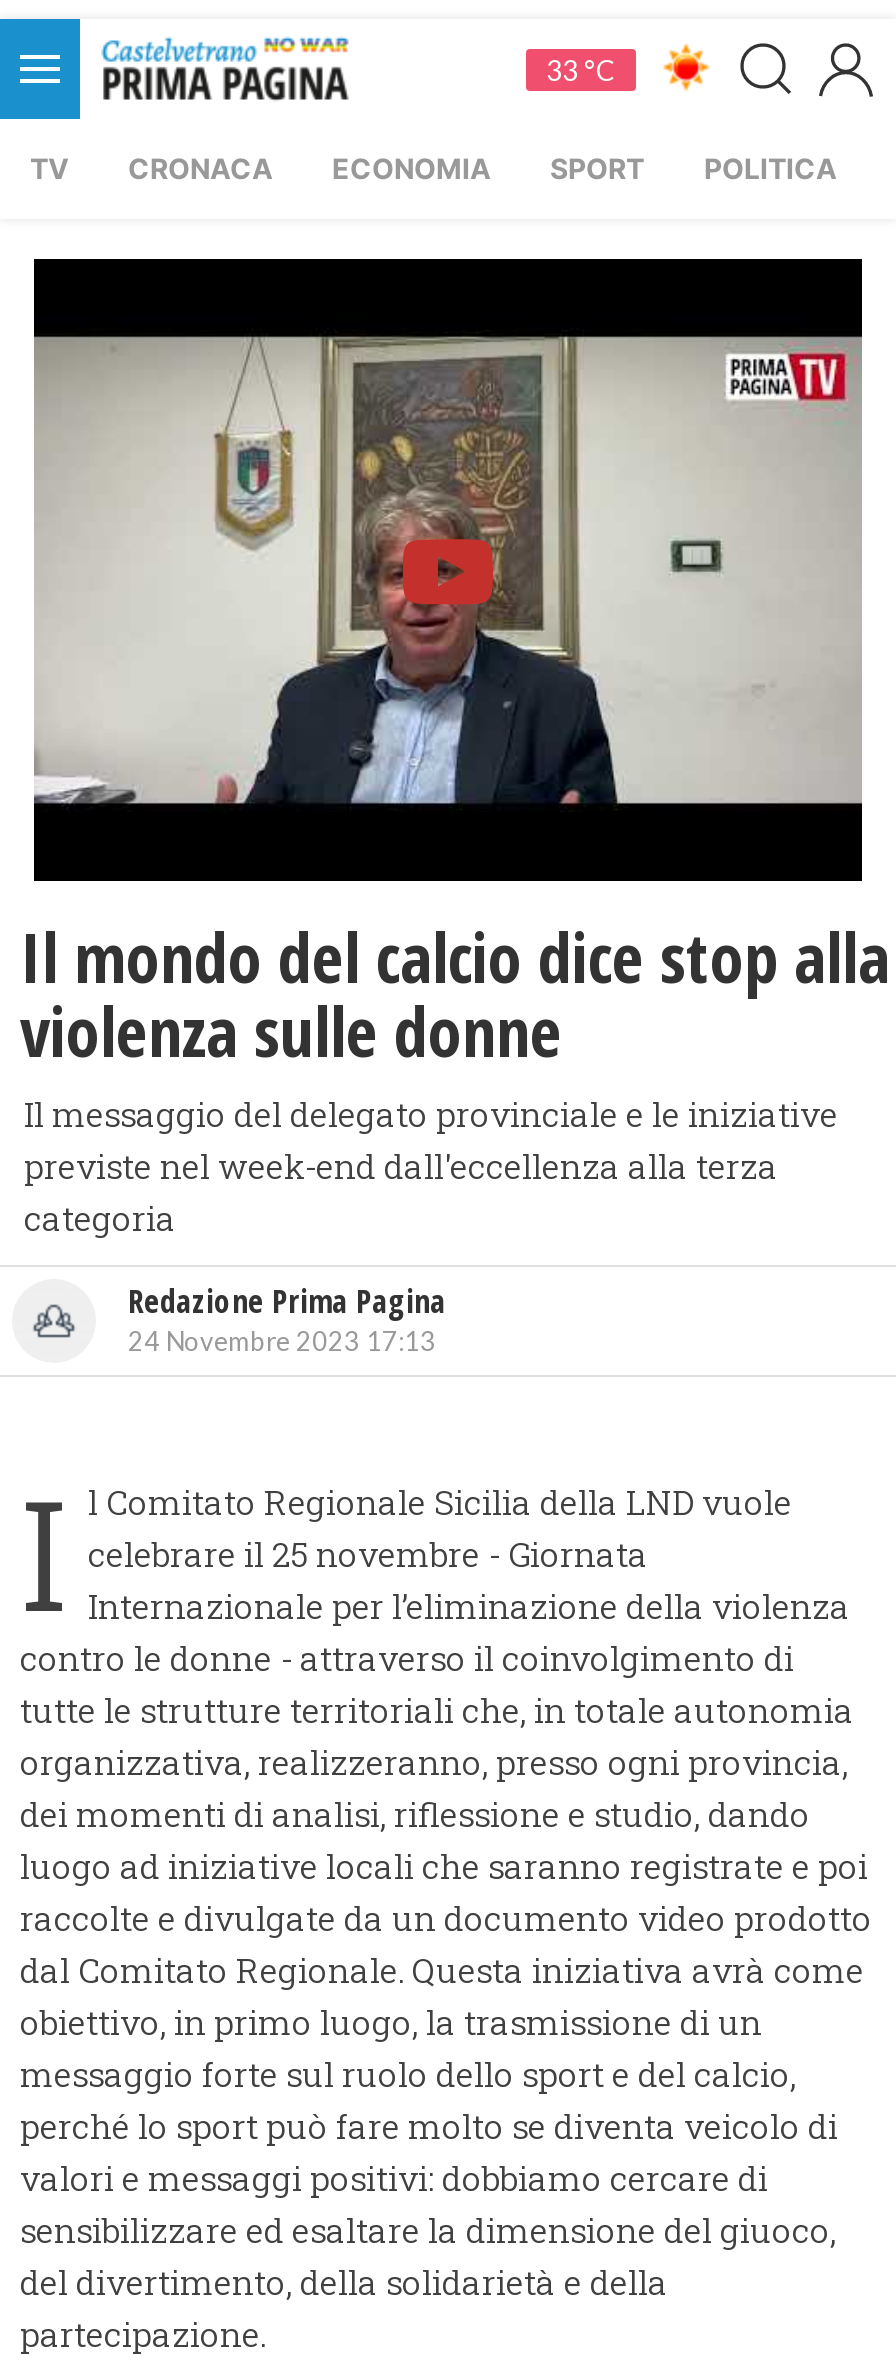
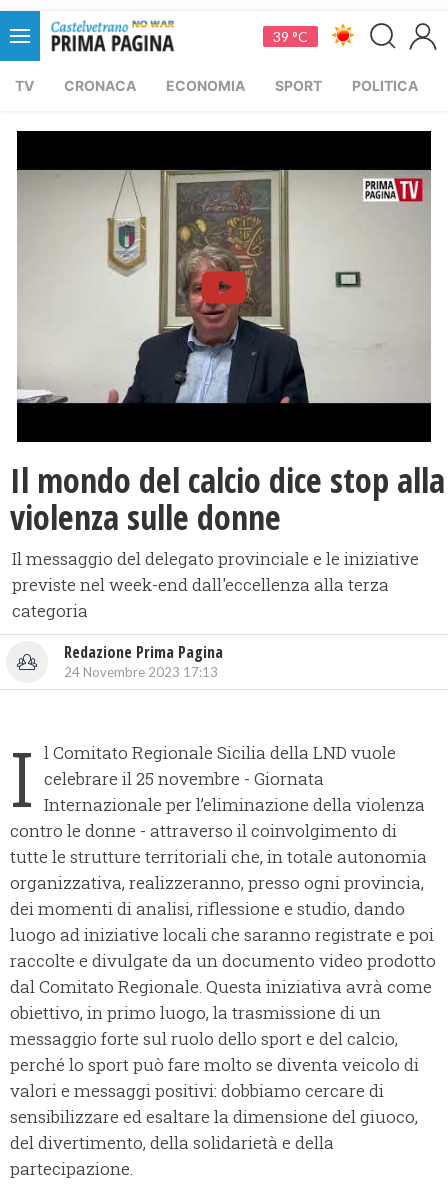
[546,52,616,86] 33 °C -> [273,27,308,44] 39 °C

